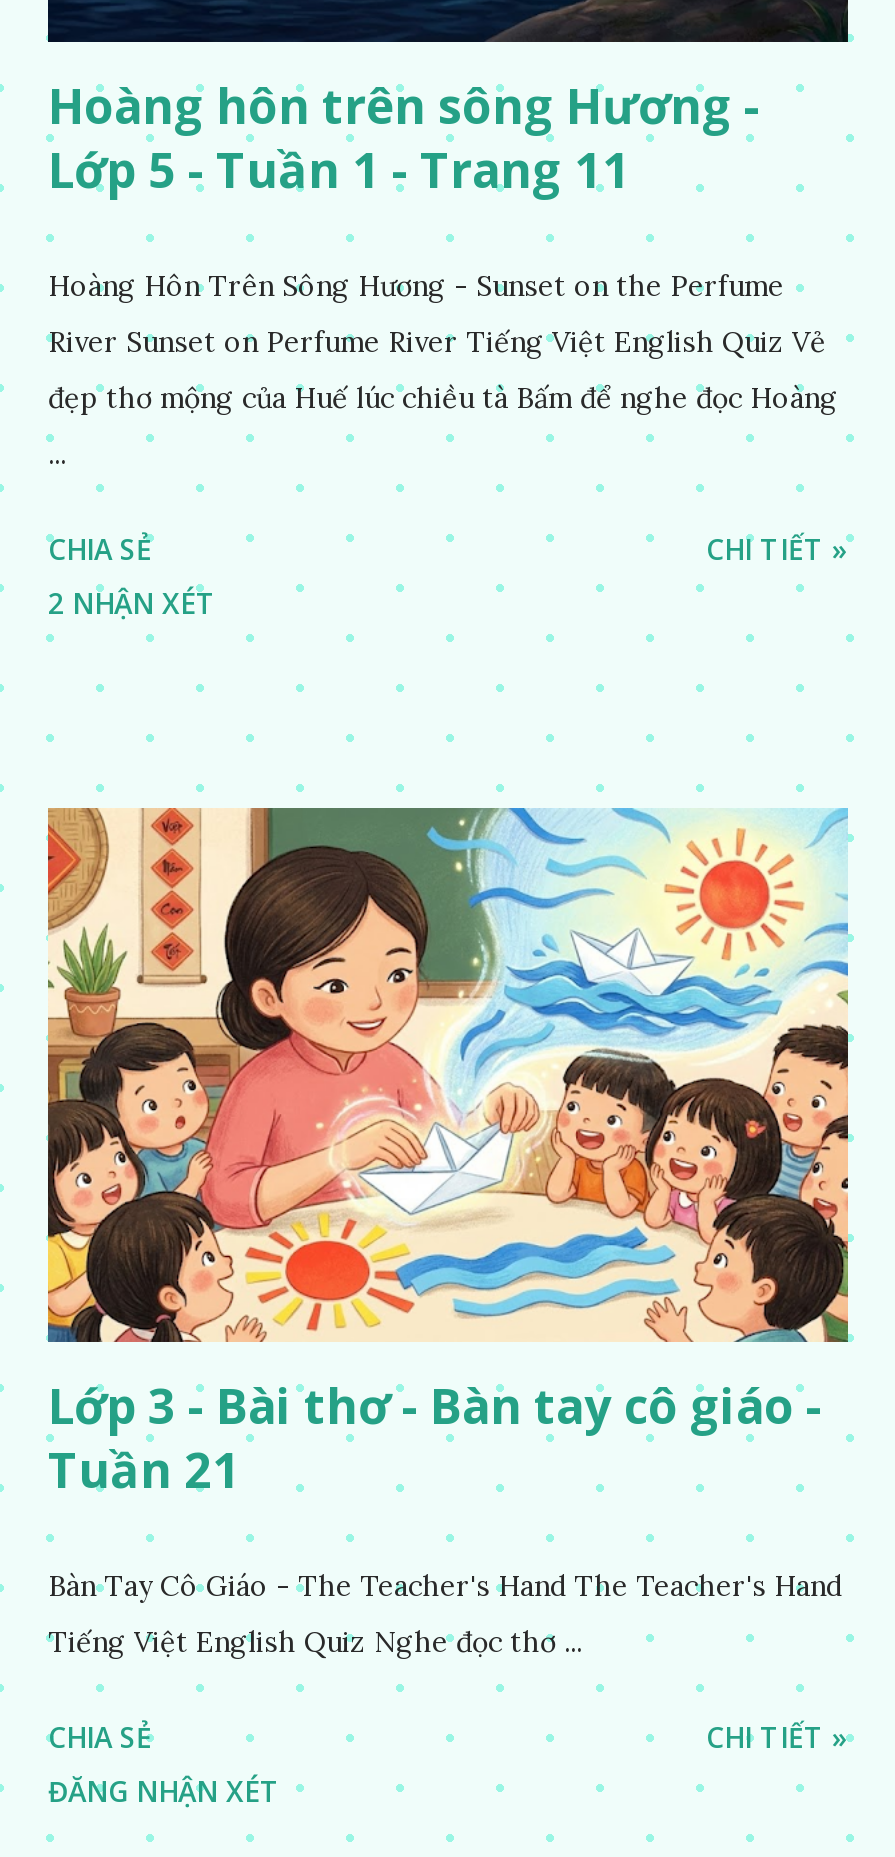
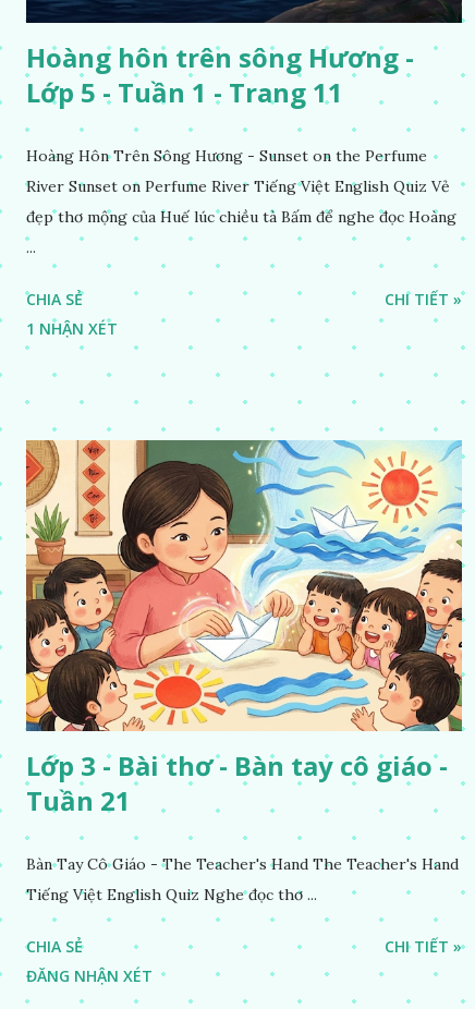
[48,584,216,622] 2 NHẬN XÉT -> [26,318,118,339] 1 NHẬN XÉT

